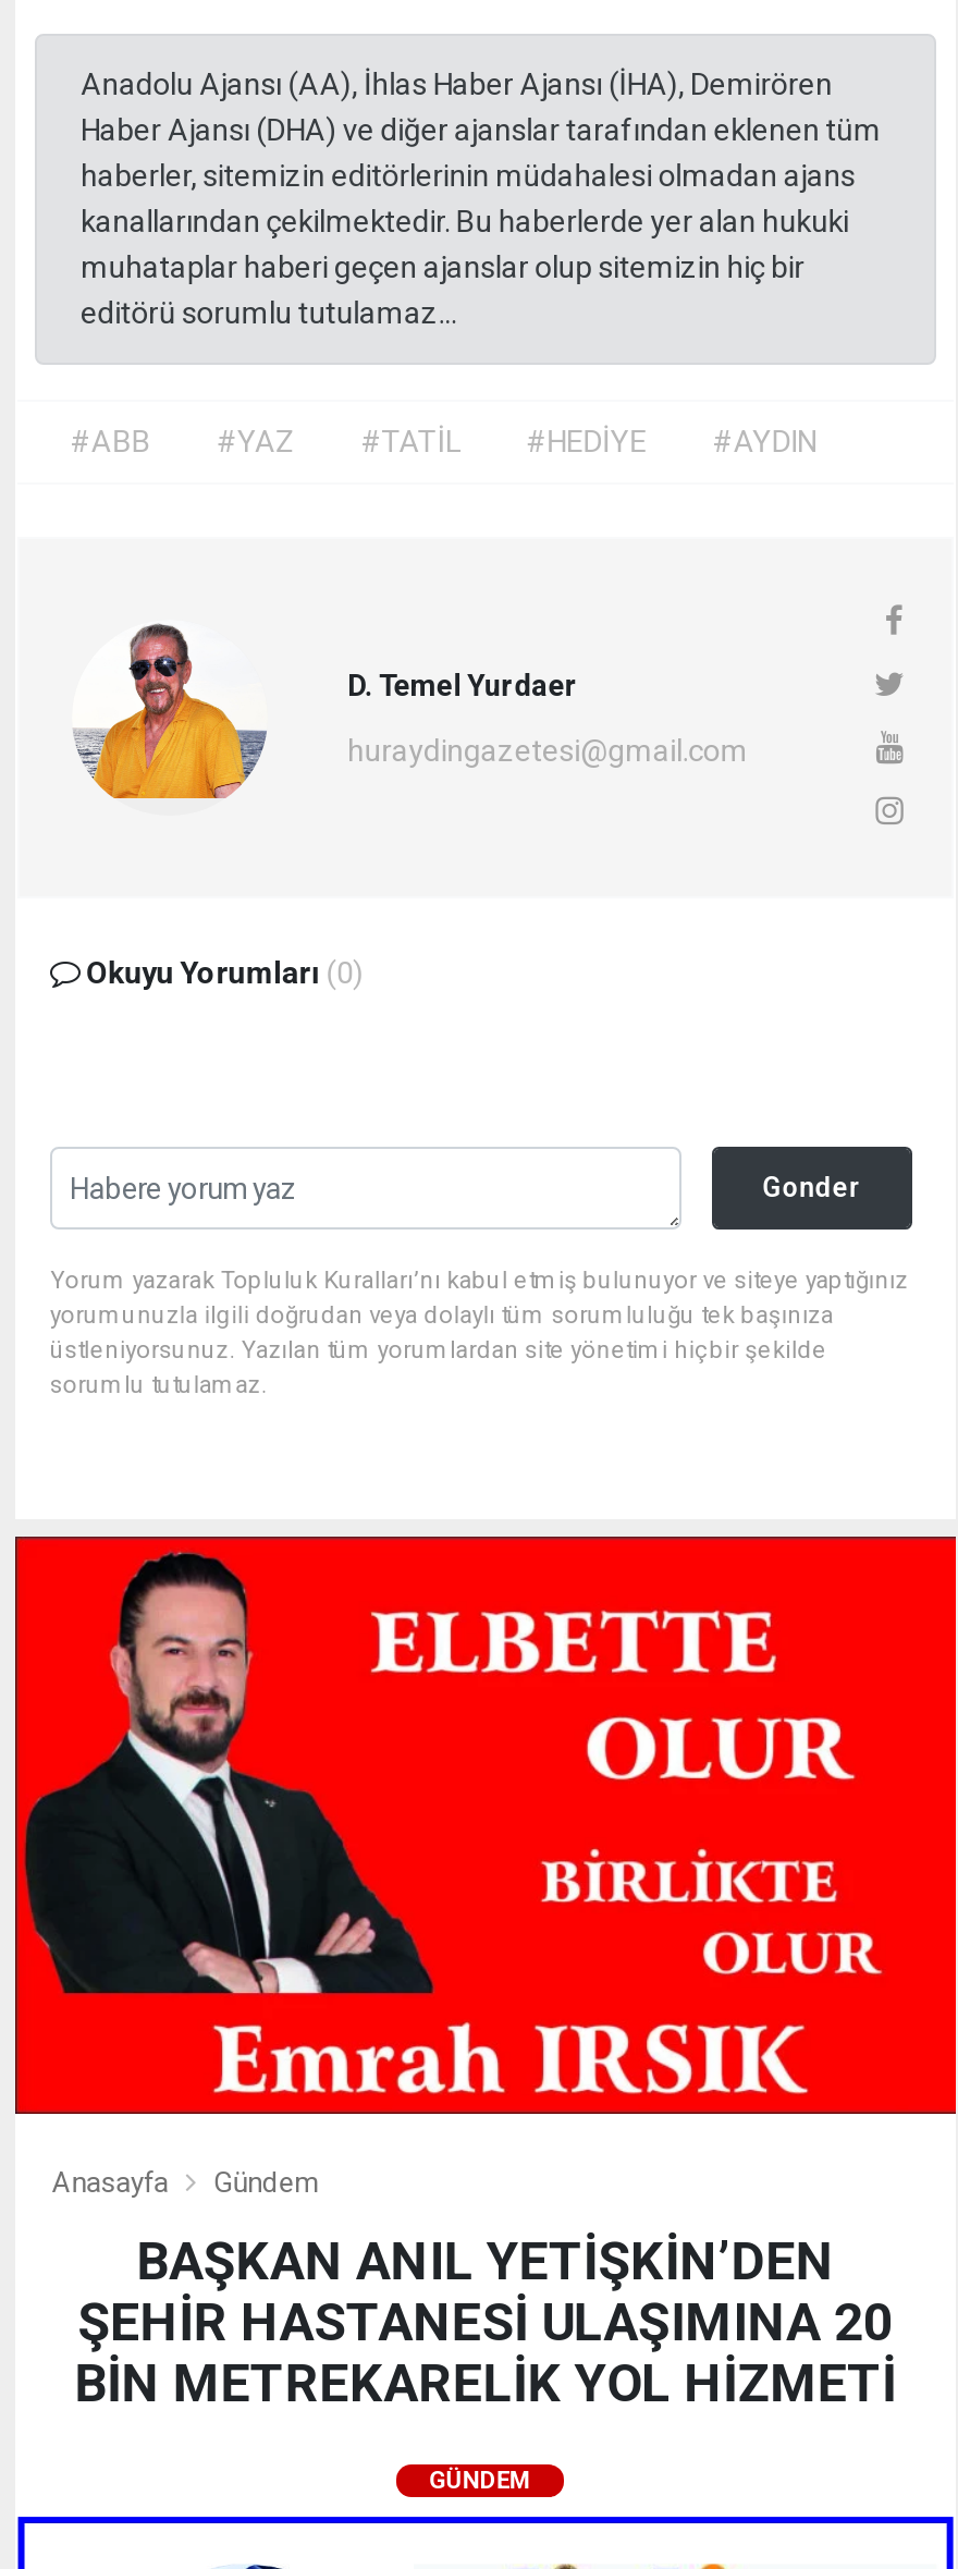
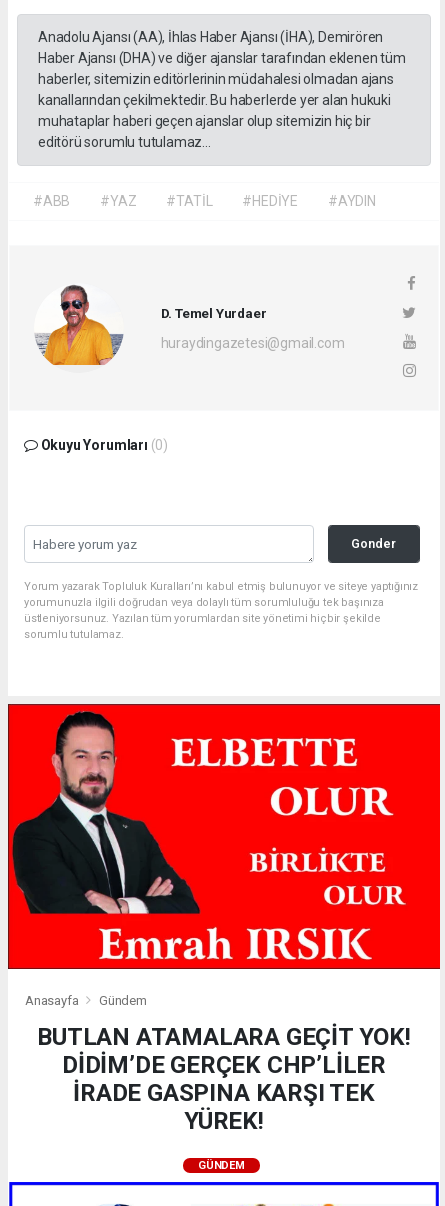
[74,2232,897,2415] BAŞKAN ANIL YETİŞKİN’DEN | ŞEHİR HASTANESİ ULAŞIMINA 20 | BİN METREKARELİK YOL HİZMETİ -> [37,1023,411,1135] BUTLAN ATAMALARA GEÇİT YOK! | DİDİM’DE GERÇEK CHP’LİLER | İRADE GASPINA KARŞI TEK | YÜREK!

